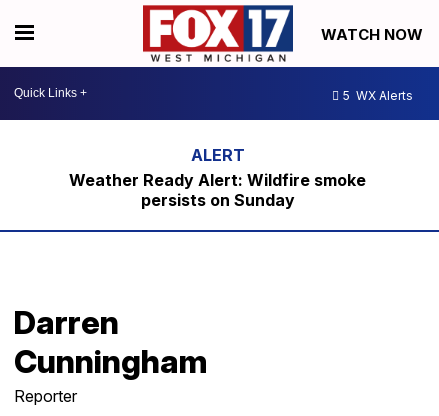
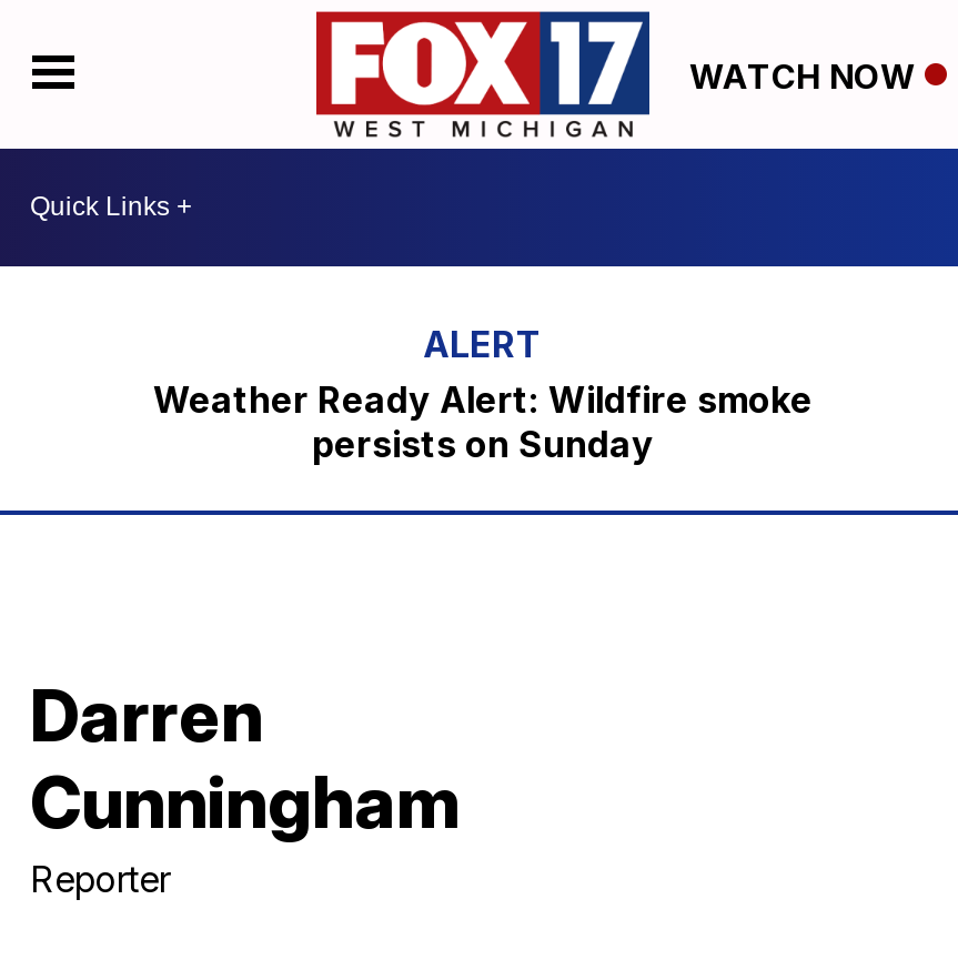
[343,88,413,103] 5 WX Alerts -> none

